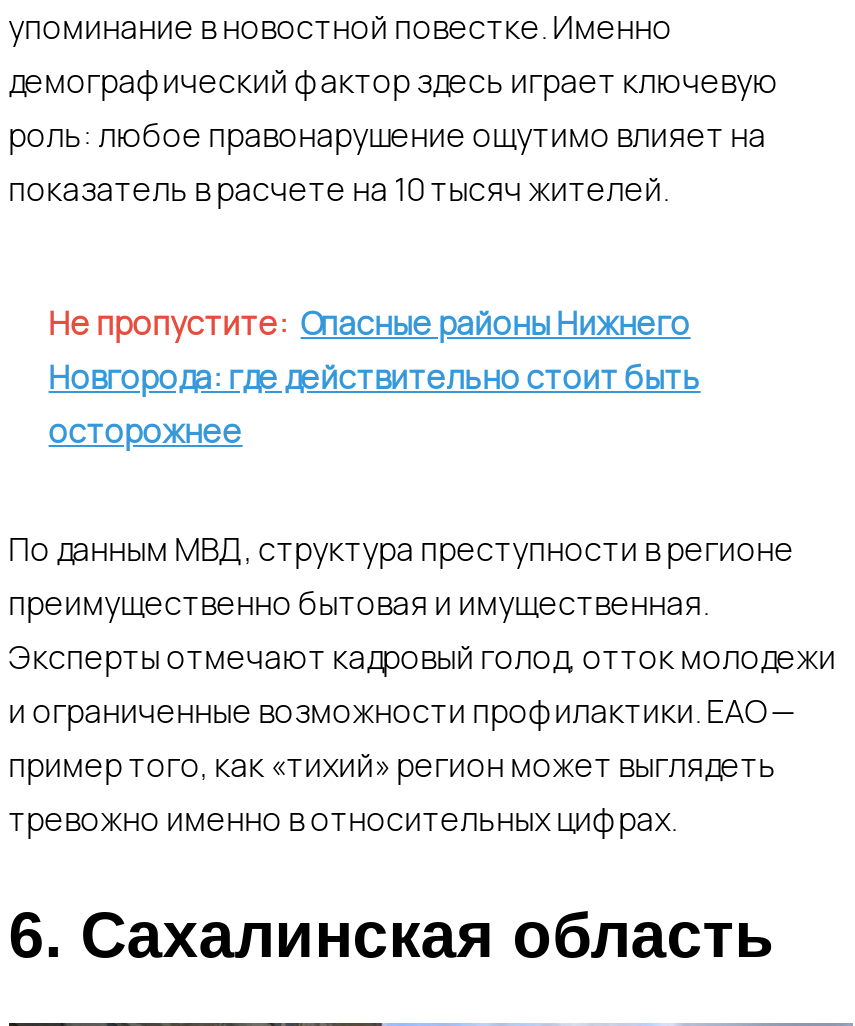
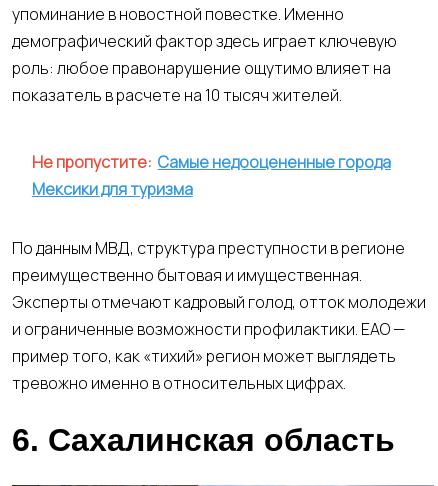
[49,301,701,453] Не пропустите: Опасные районы Нижнего | Новгорода: где действительно стоит быть | осторожнее -> [32,151,391,200] Не пропустите: Самые недооцененные города | Мексики для туризма

